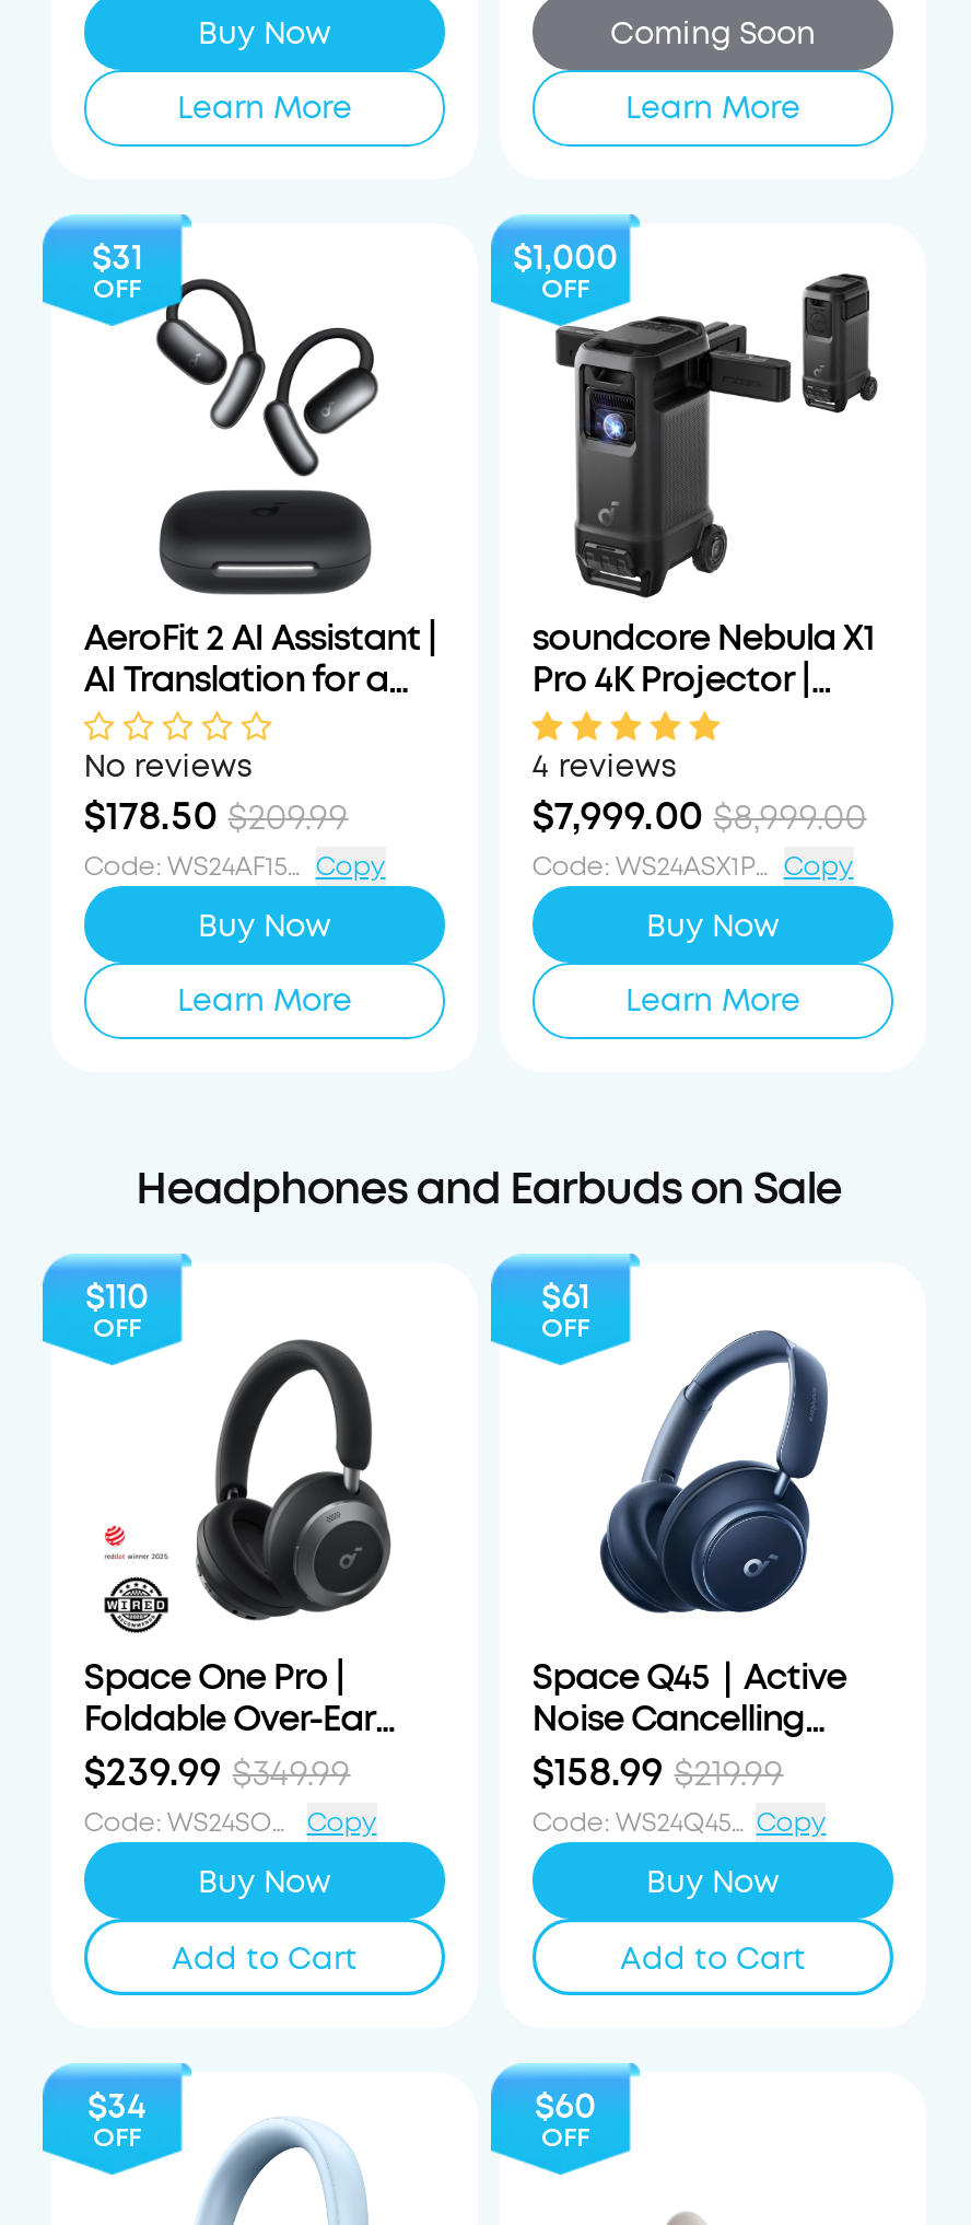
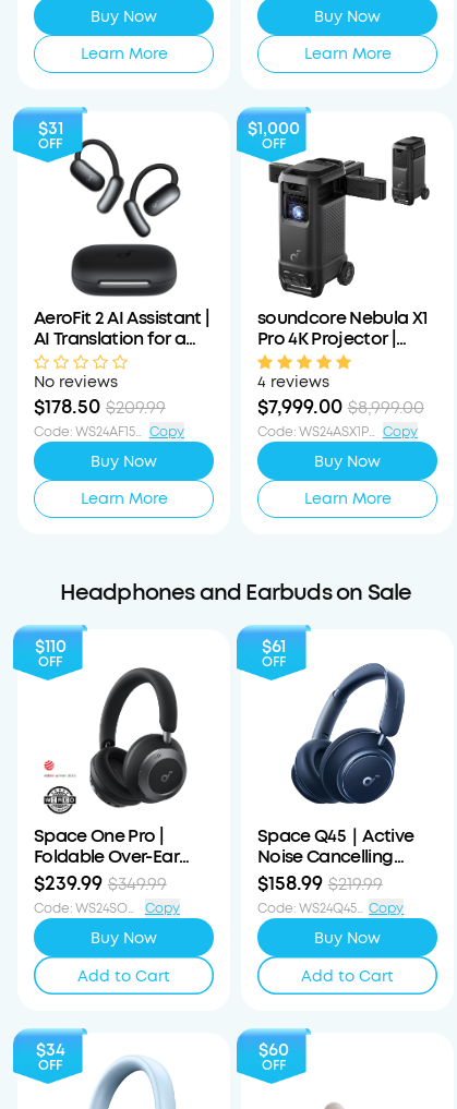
[610,13,816,54] Coming Soon -> [314,6,381,27] Buy Now

